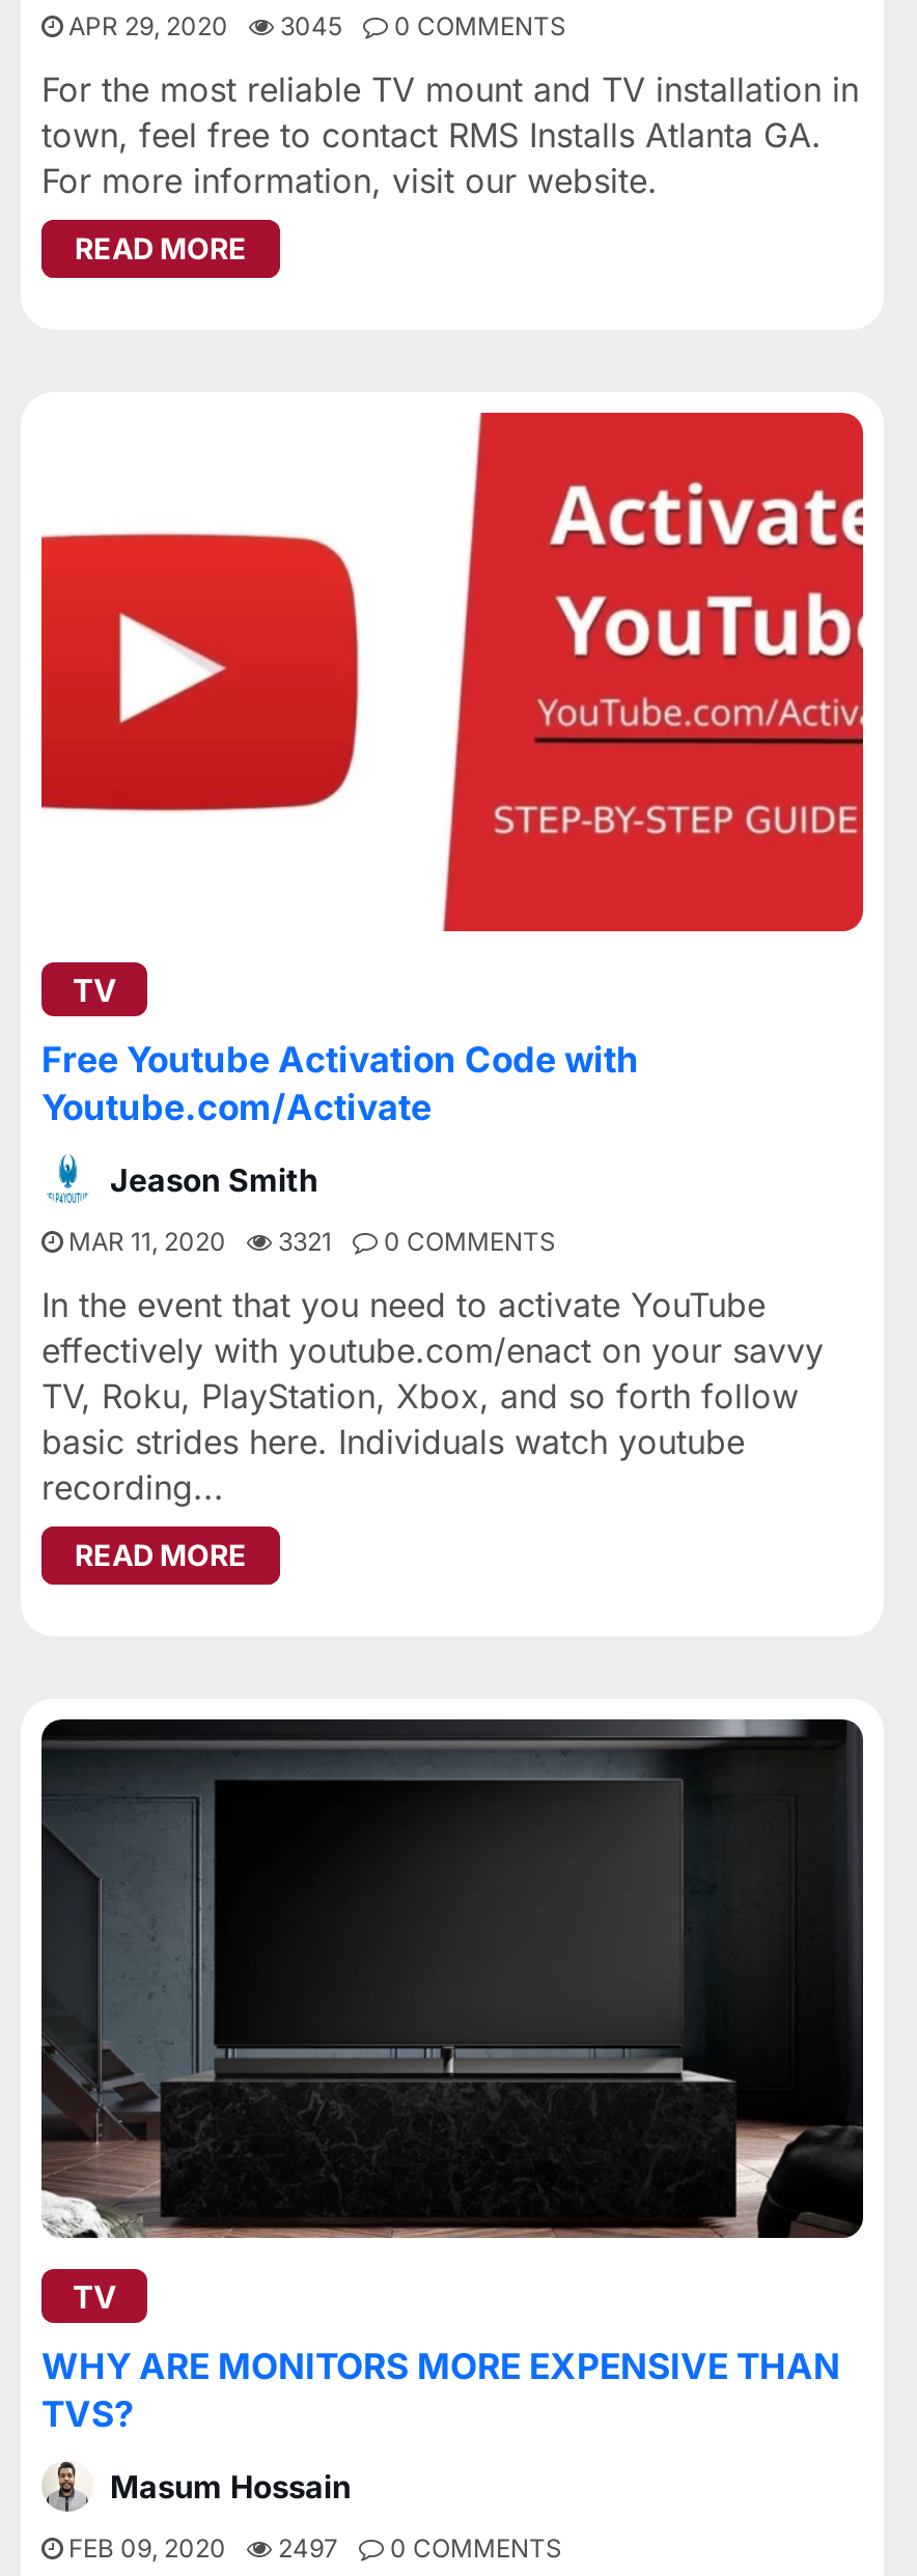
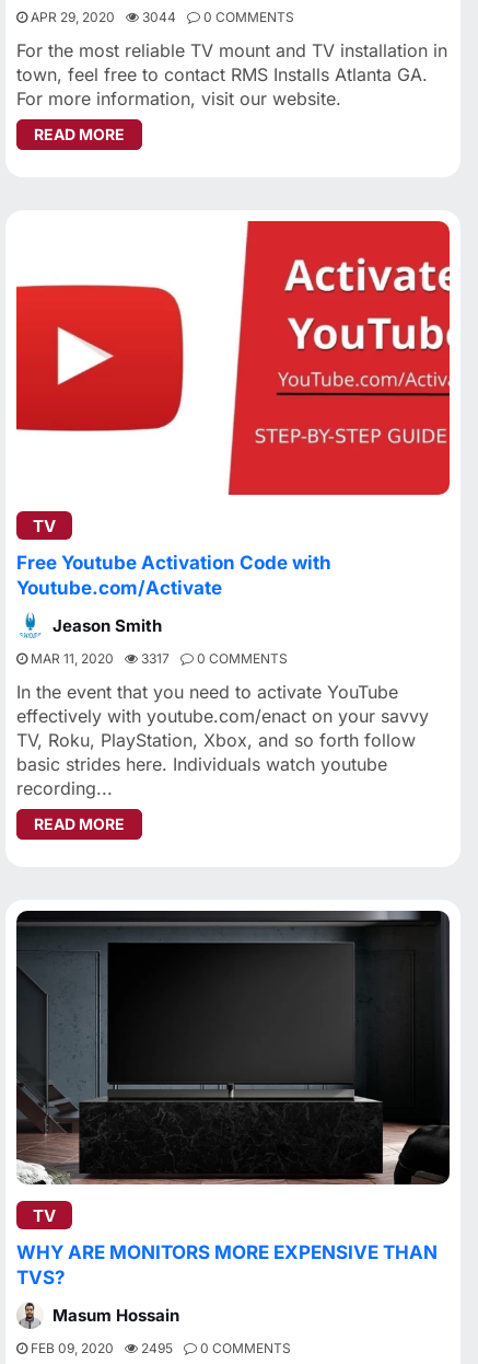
[62,10,566,41] APR 29, 2020 3045 0 COMMENTS -> [27,9,294,25] APR 29, 2020 3044 0 COMMENTS
[62,1226,556,1257] MAR 11, 2020 3321 0 COMMENTS -> [27,650,288,667] MAR 11, 2020 3317 0 COMMENTS
[62,2532,562,2564] FEB 09, 2020 2497 0 COMMENTS -> [27,1340,291,1356] FEB 09, 2020 2495 0 COMMENTS

